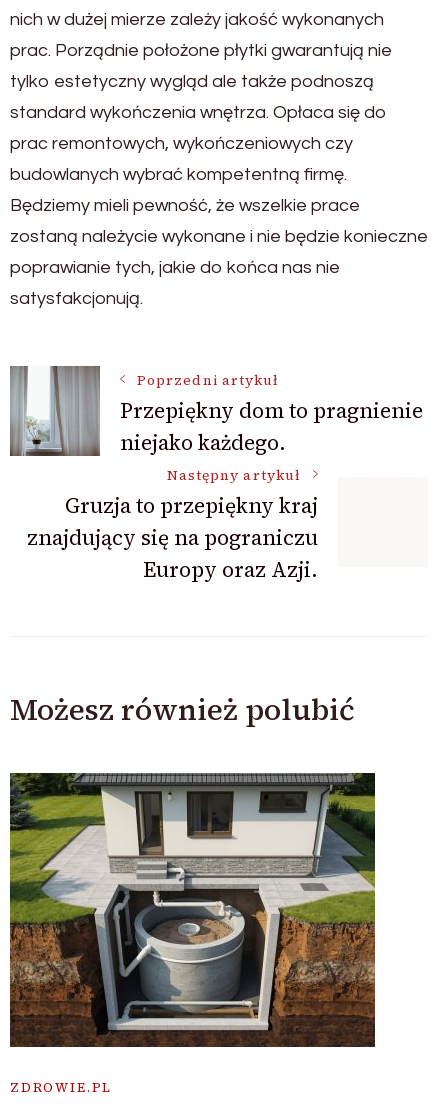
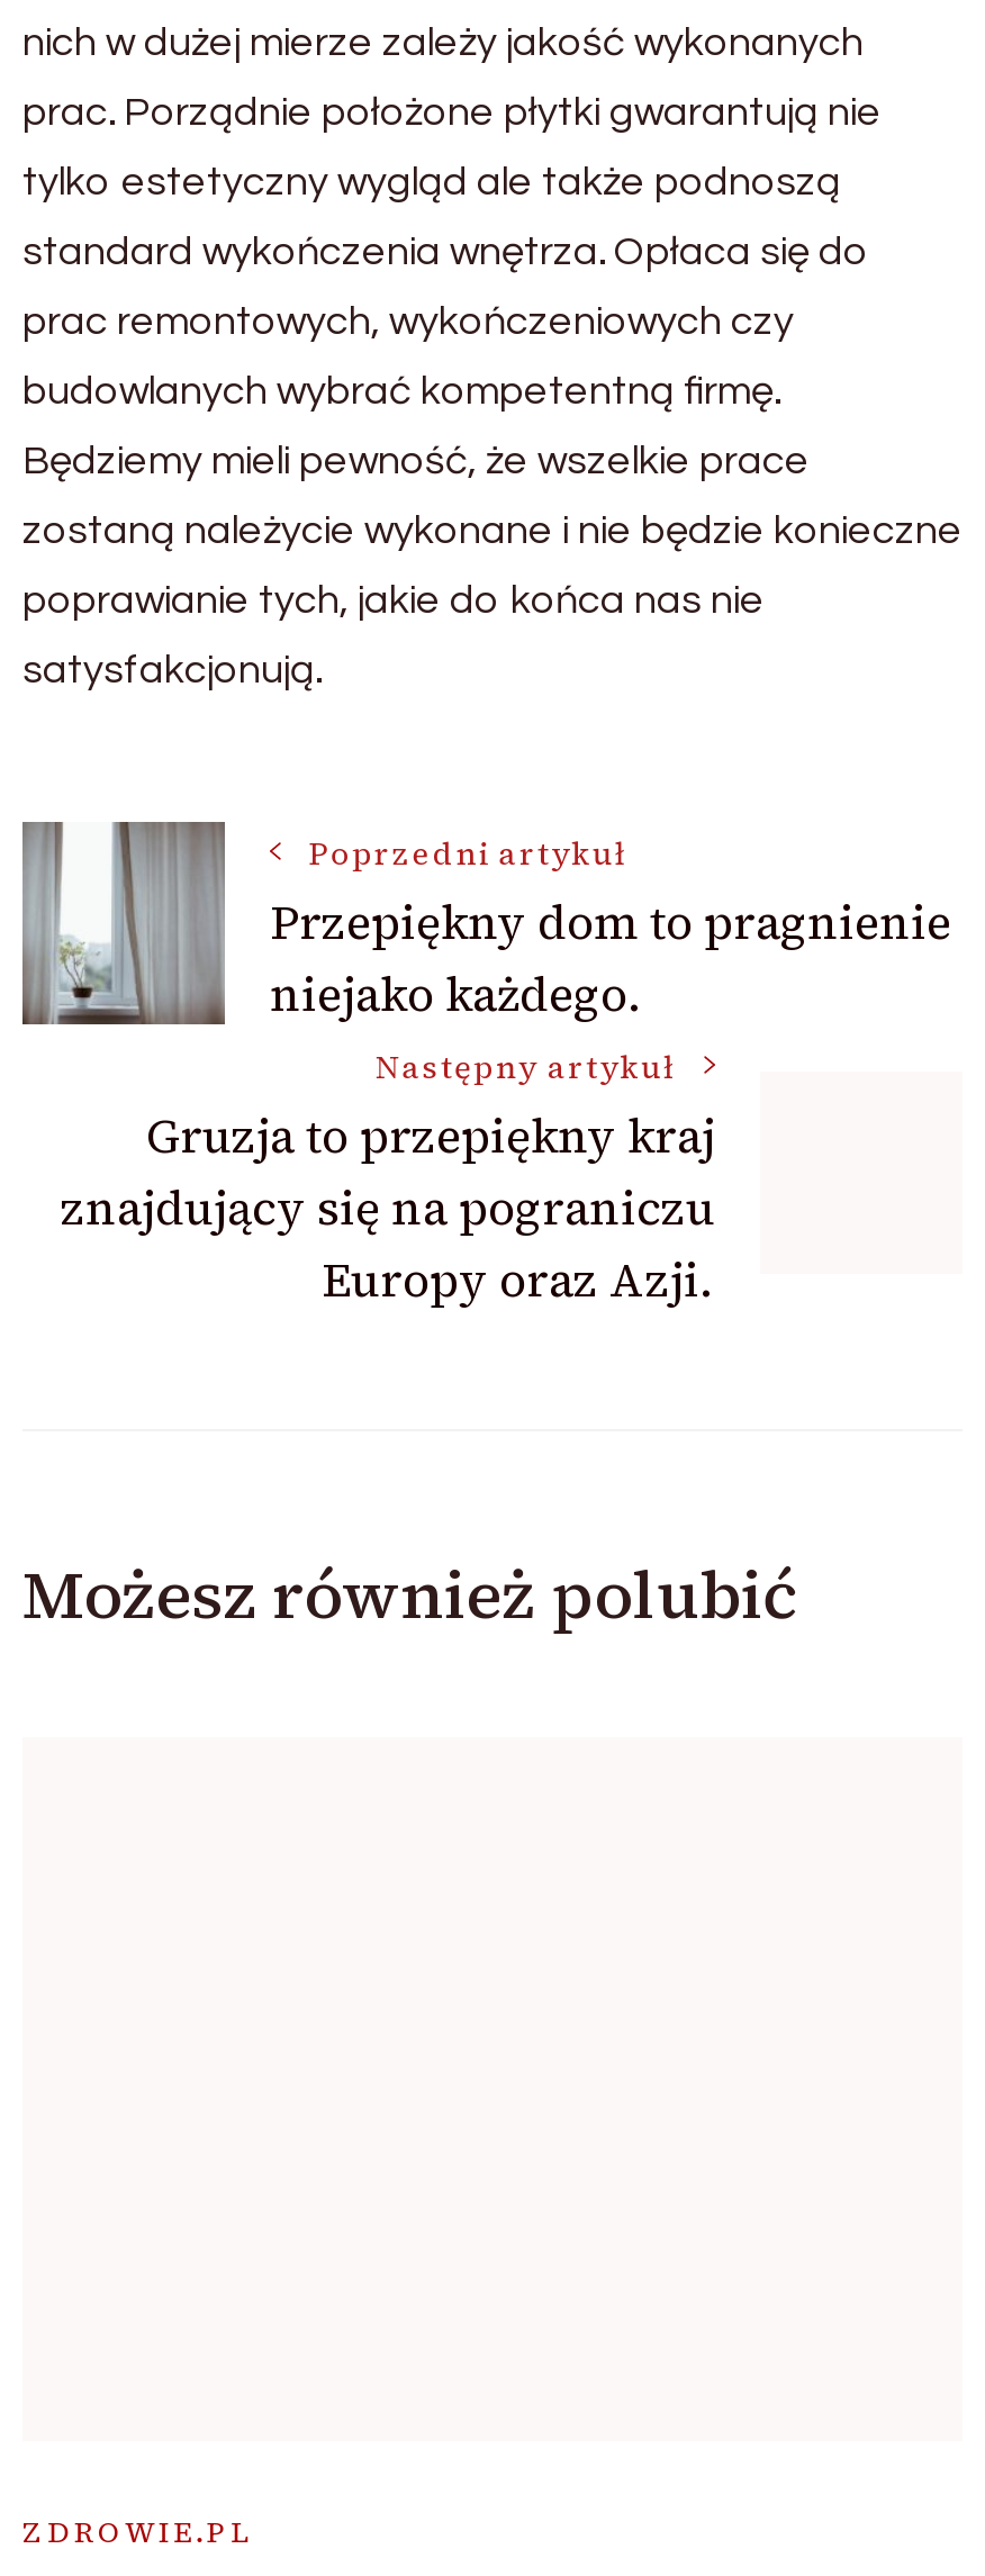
[9,772,376,1048] [image] -> none

